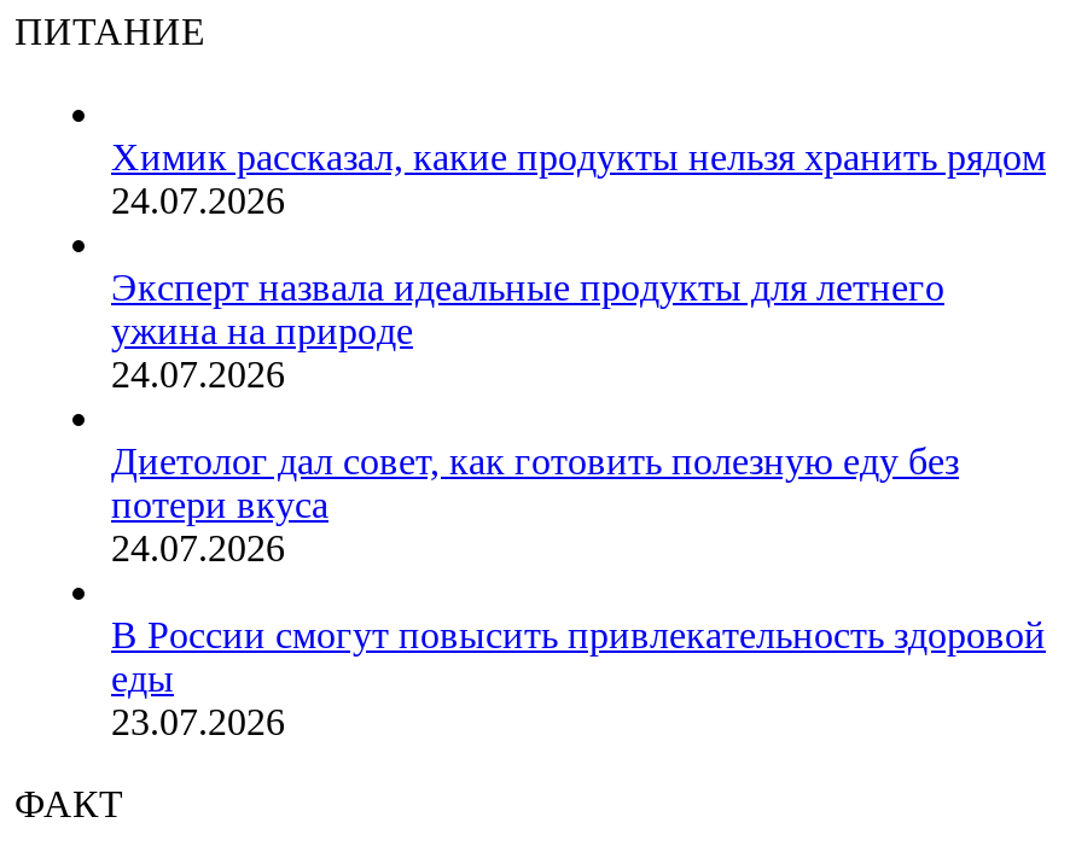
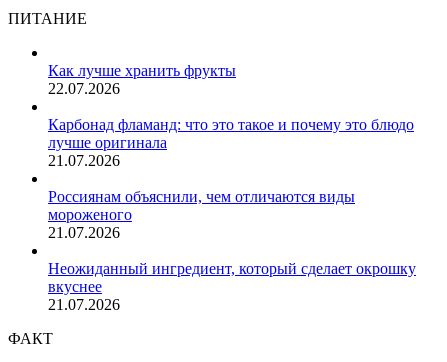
[111,137,1046,222] Химик рассказал, какие продукты нельзя хранить рядом | 24.07.2026 -> [48,62,236,97] Как лучше хранить фрукты | 22.07.2026
[111,267,944,395] Эксперт назвала идеальные продукты для летнего | ужина на природе | 24.07.2026 -> [48,116,414,169] Карбонад фламанд: что это такое и почему это блюдо | лучше оригинала | 21.07.2026
[111,441,959,569] Диетолог дал совет, как готовить полезную еду без | потери вкуса | 24.07.2026 -> [48,188,355,241] Россиянам объяснили, чем отличаются виды | мороженого | 21.07.2026
[111,615,1046,743] В России смогут повысить привлекательность здоровой | еды | 23.07.2026 -> [48,260,416,313] Неожиданный ингредиент, который сделает окрошку | вкуснее | 21.07.2026

